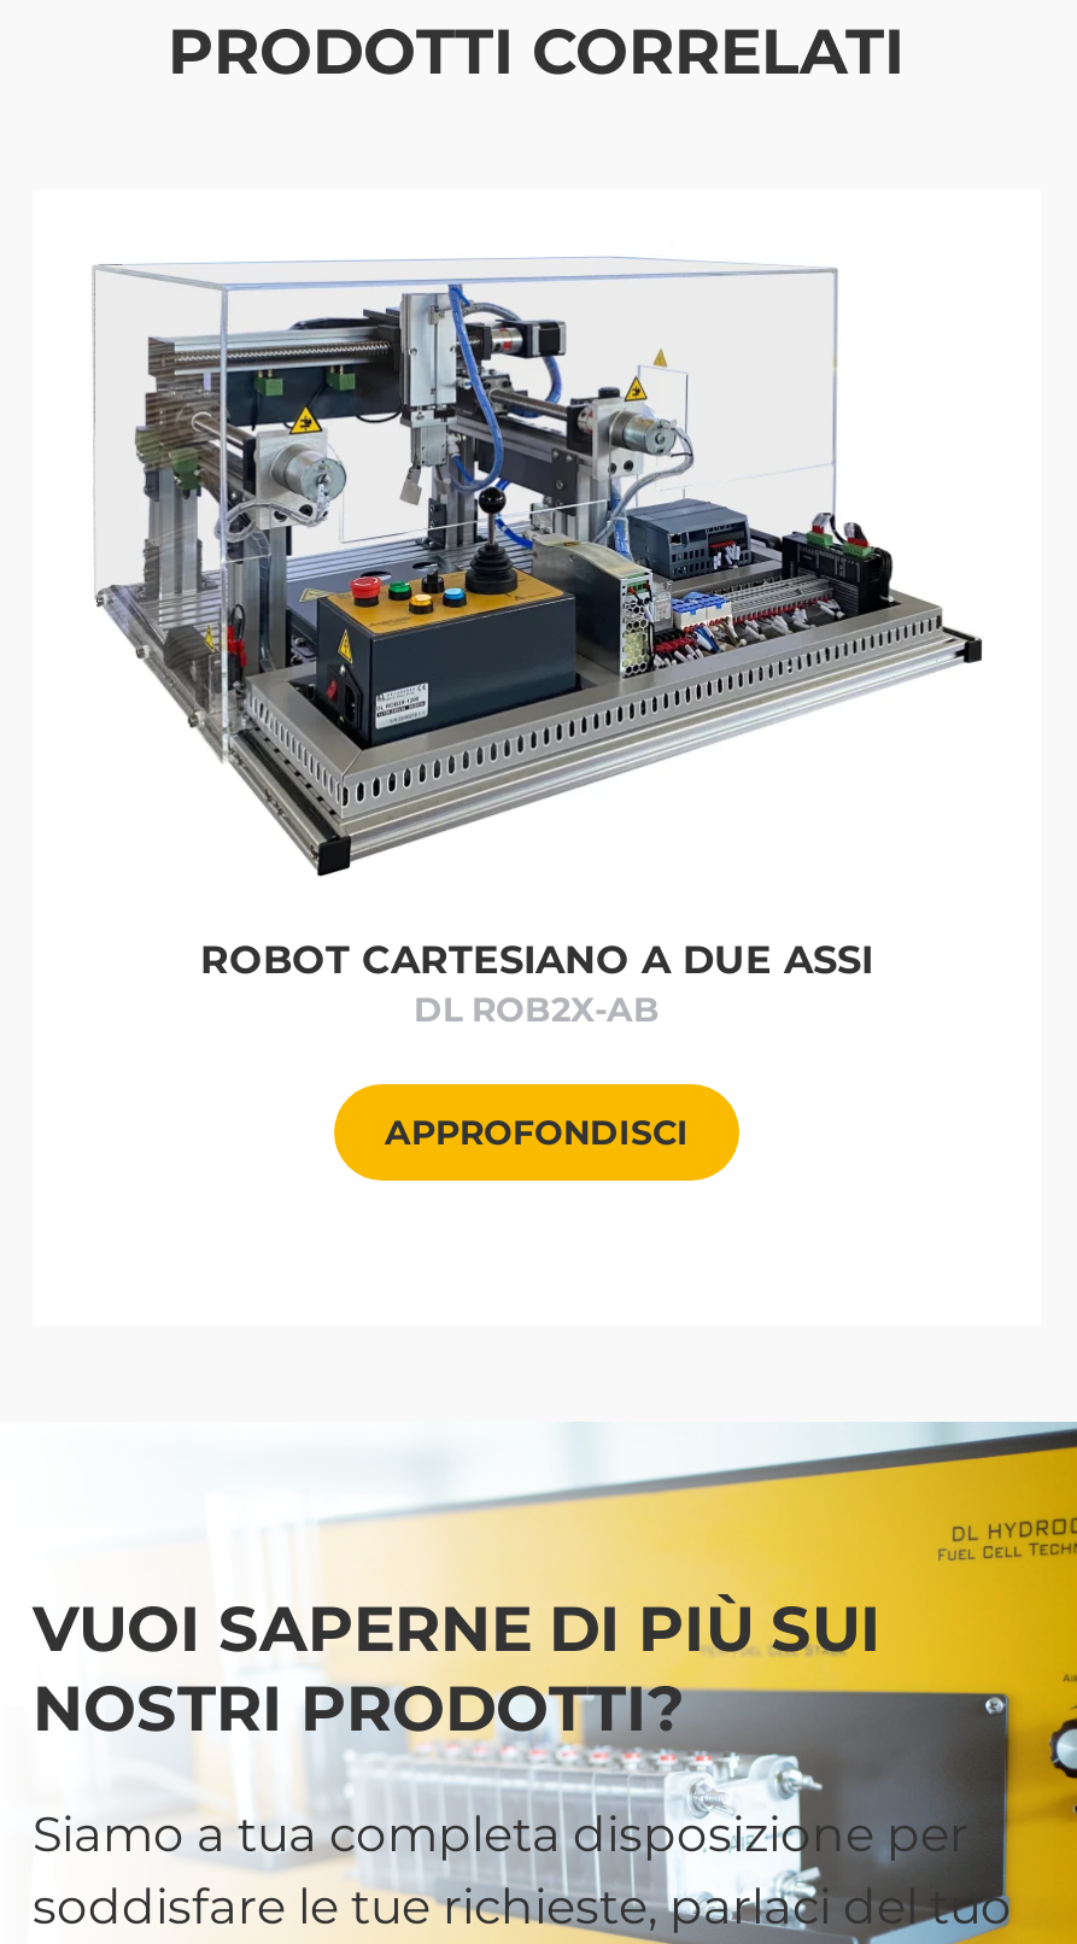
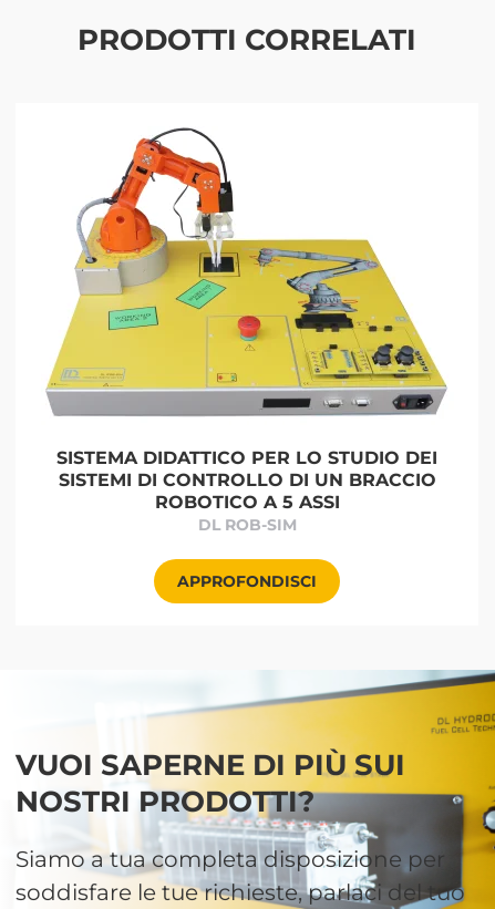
[93,246,985,825] [image] -> [45,127,447,417] [image]
[200,938,873,1032] ROBOT CARTESIANO A DUE ASSI | DL ROB2X-AB -> [56,447,437,534] SISTEMA DIDATTICO PER LO STUDIO DEI | SISTEMI DI CONTROLLO DI UN BRACCIO | ROBOTICO A 5 ASSI | DL ROB-SIM
moved [385,1112,689,1155] -> [177,571,317,591]: APPROFONDISCI
moved [913,1493,1077,1587] -> [420,745,495,788]: [image]

